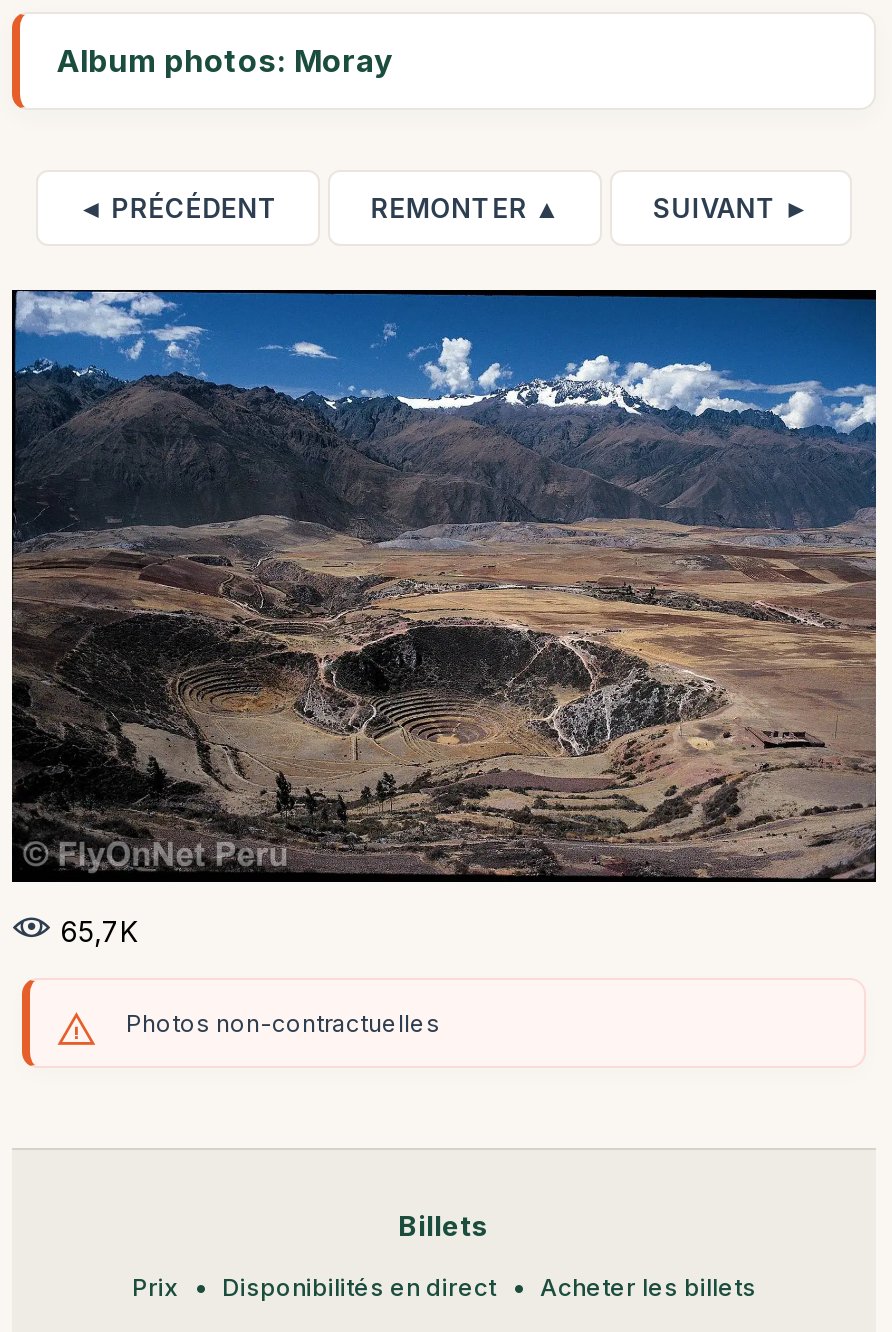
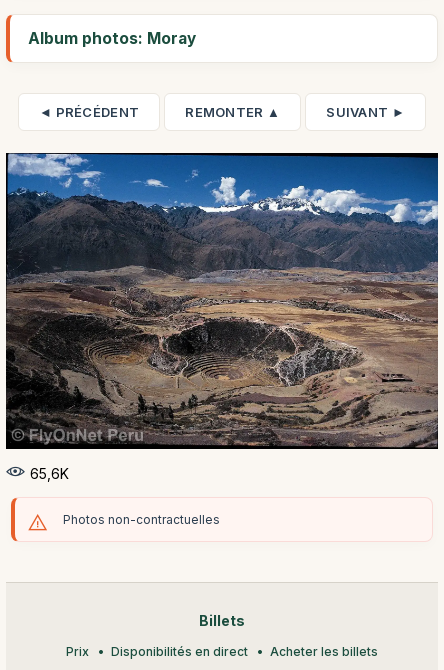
[52,913,138,947] 65,7K -> [26,465,69,482] 65,6K

